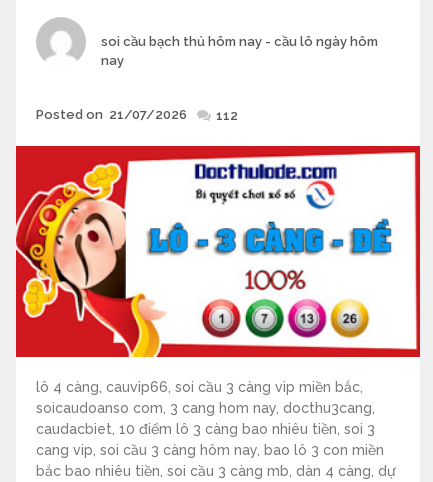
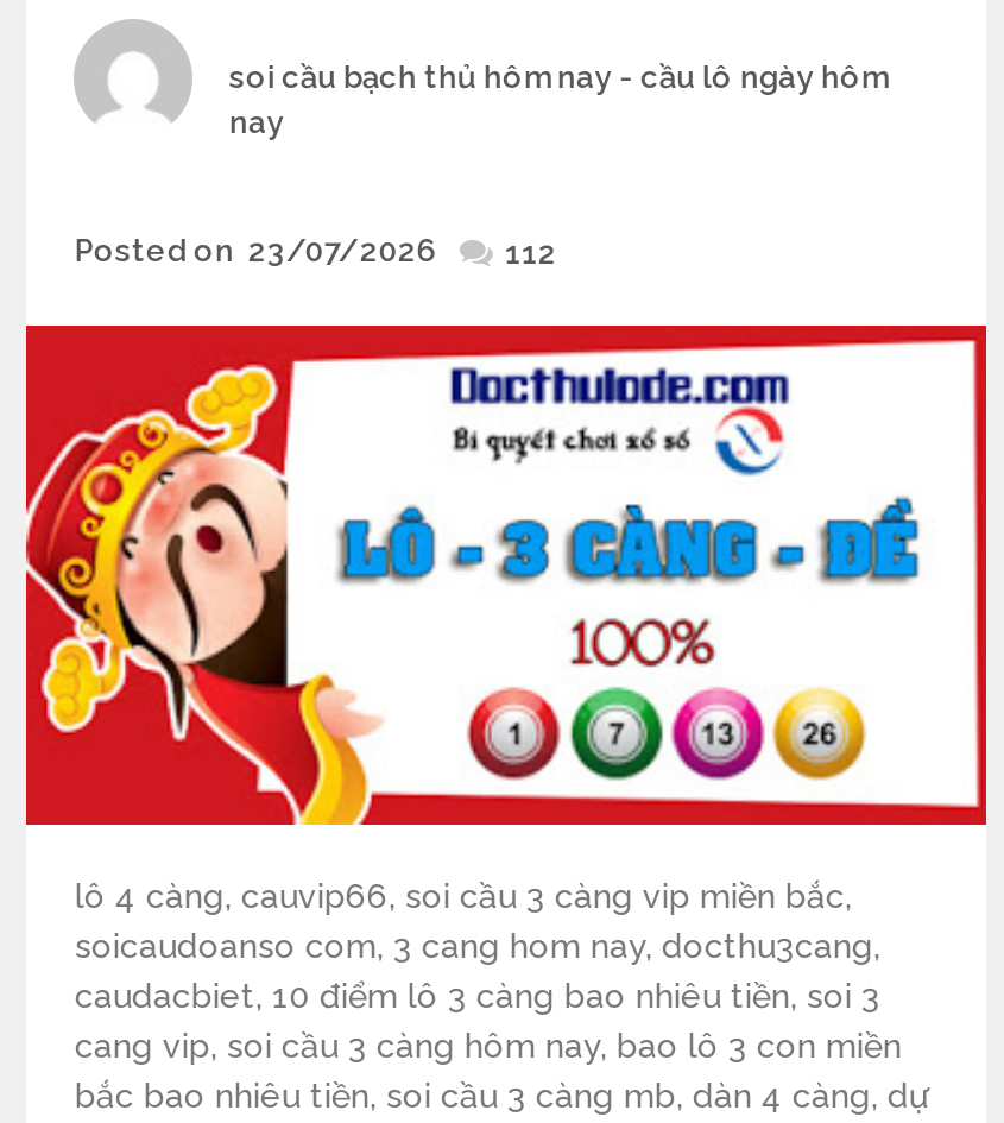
[36,107,187,122] Posted on 21/07/2026 -> [75,232,436,268] Posted on 23/07/2026

